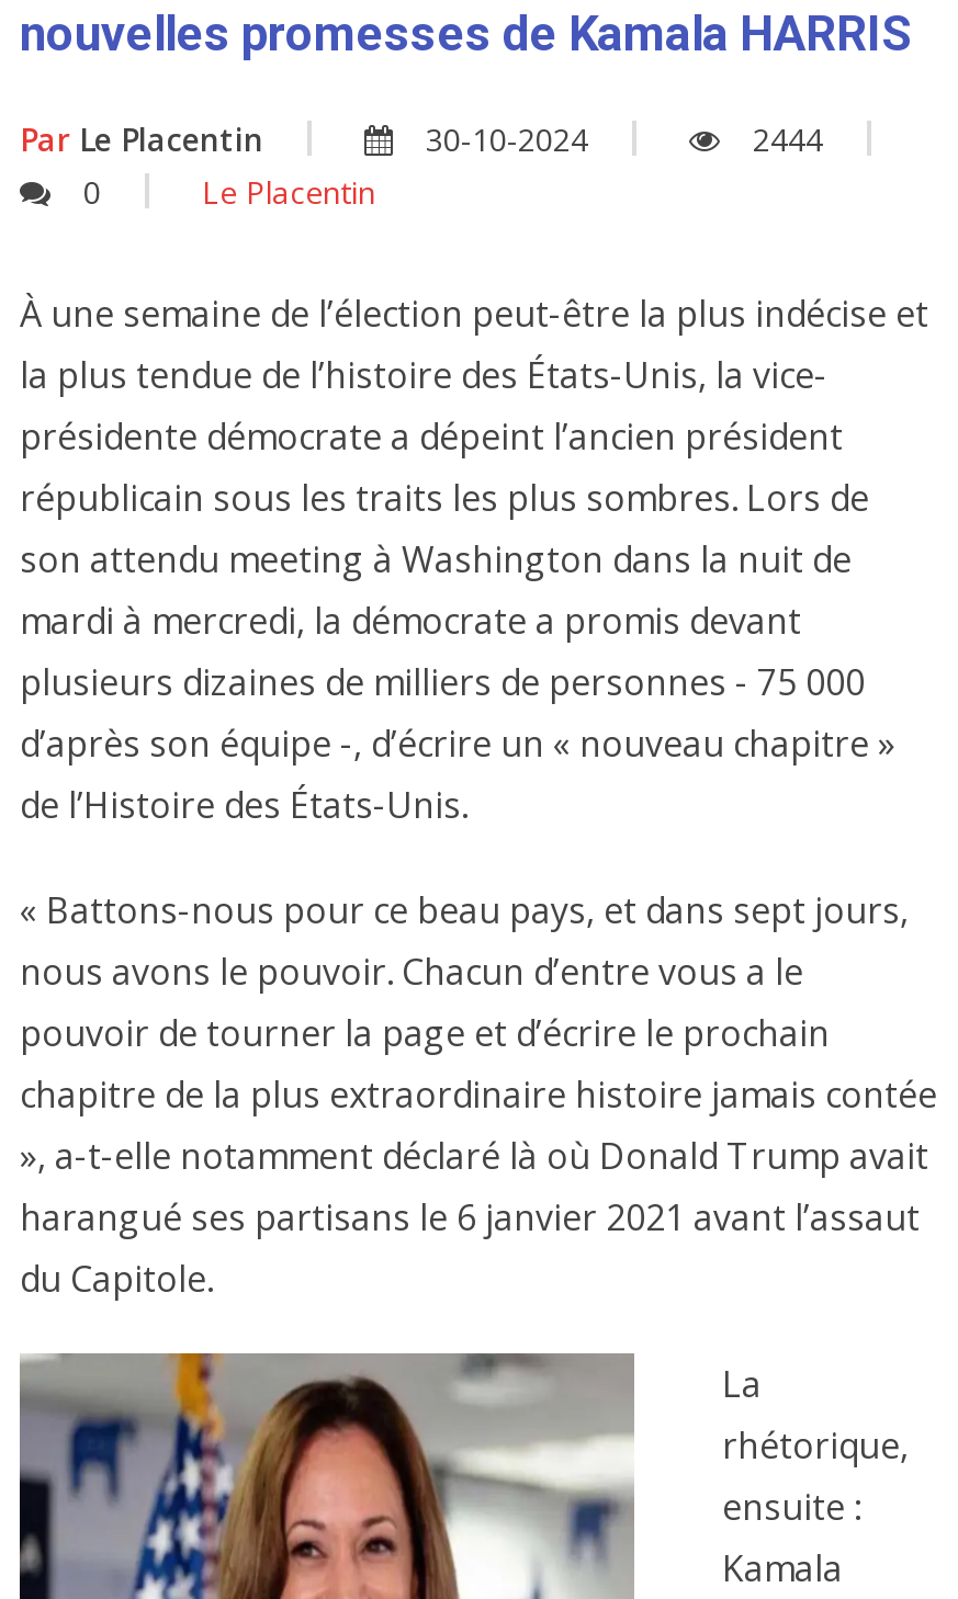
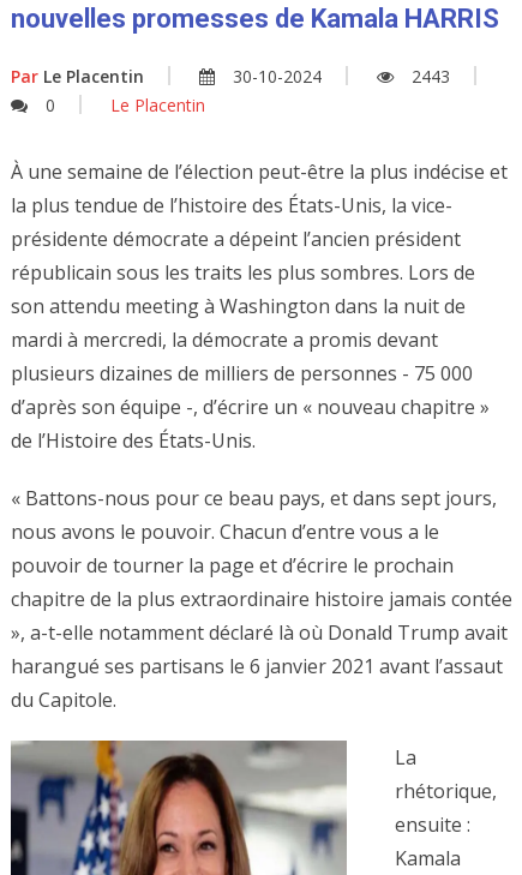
[753,118,823,160] 2444 -> [412,65,450,88] 2443

